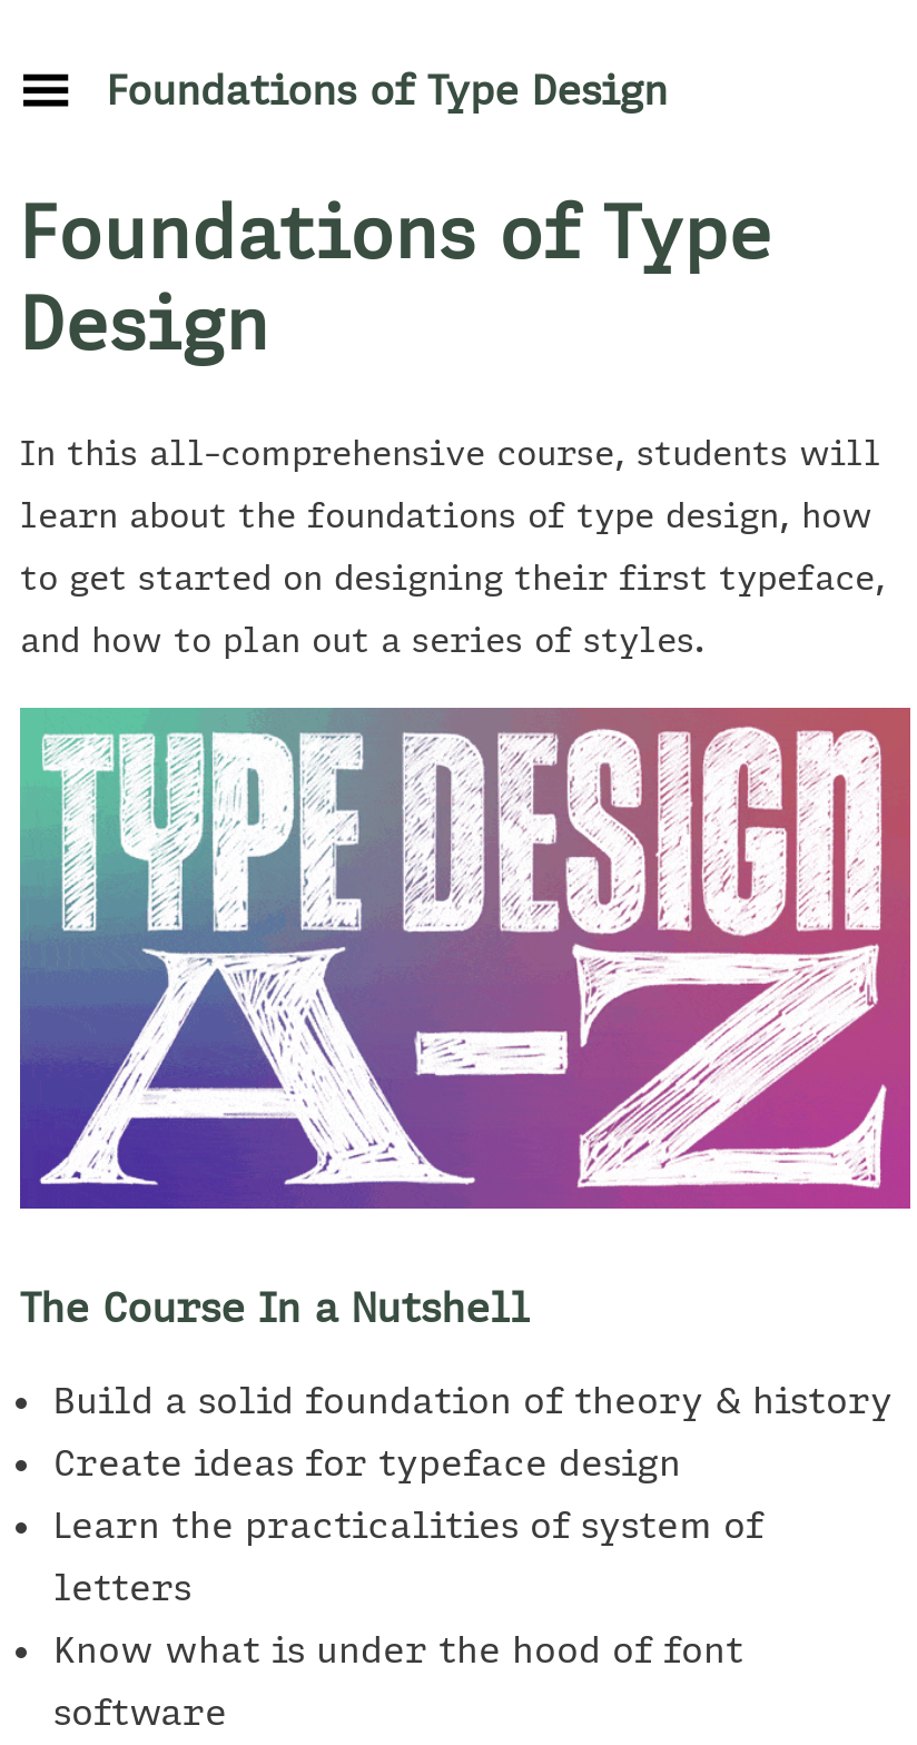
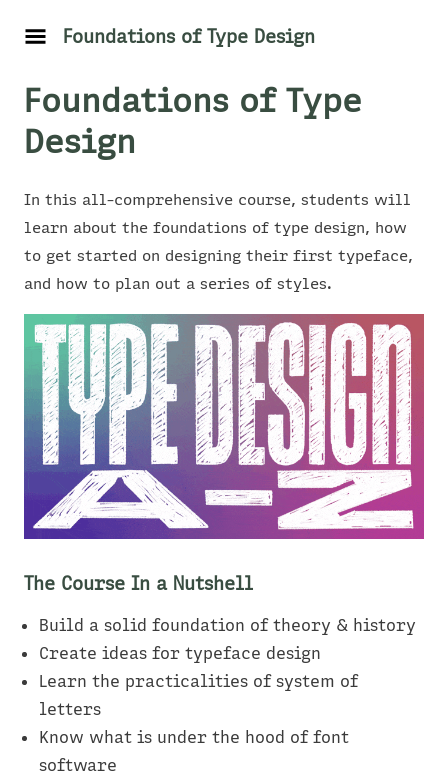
[45,726,888,1189] [image] -> [35,322,415,530] [image]

